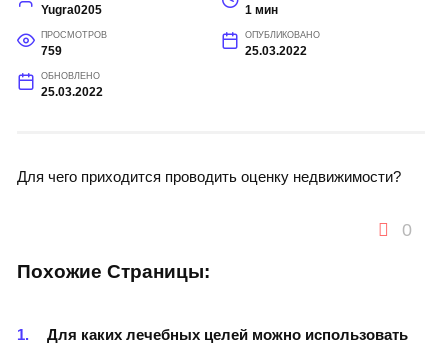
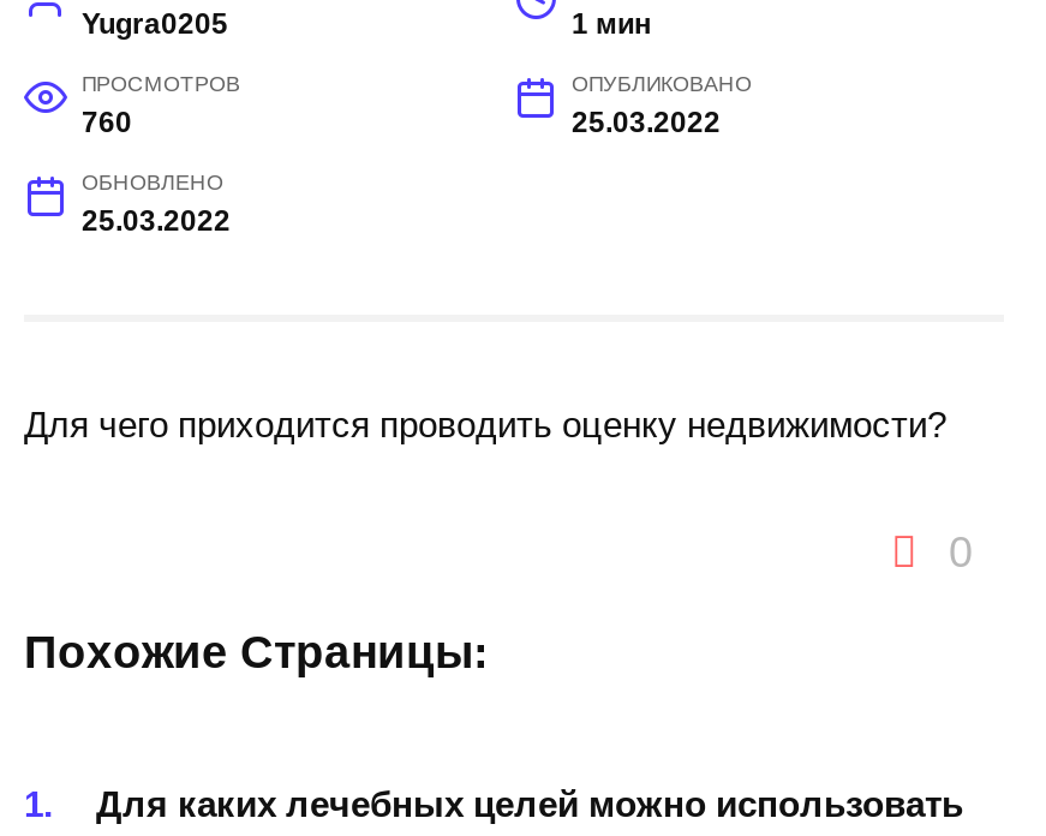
[41,44,62,58] 759 -> [82,106,132,140] 760

